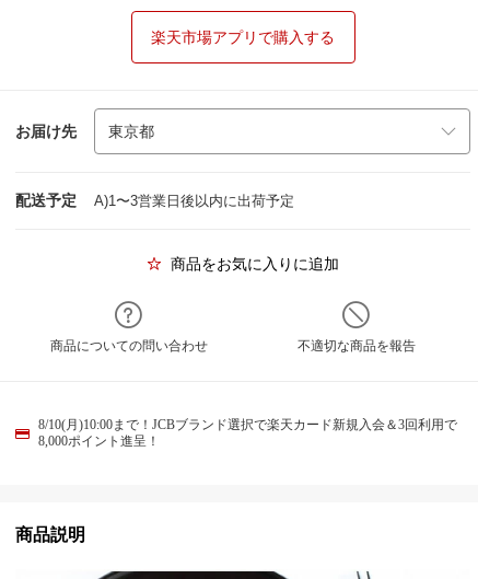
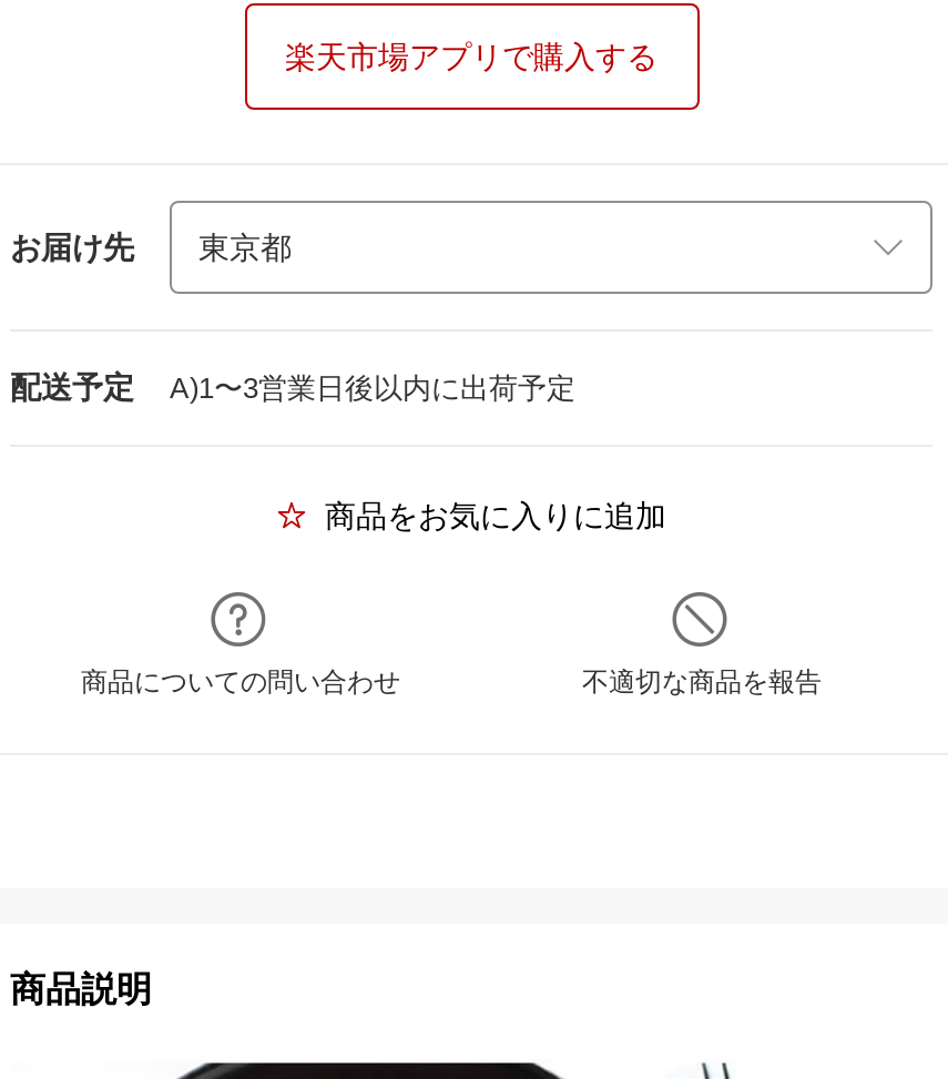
[38,417,457,449] 8/10(月)10:00まで！JCBブランド選択で楽天カード新規入会＆3回利用で | 8,000ポイント進呈！ -> none

